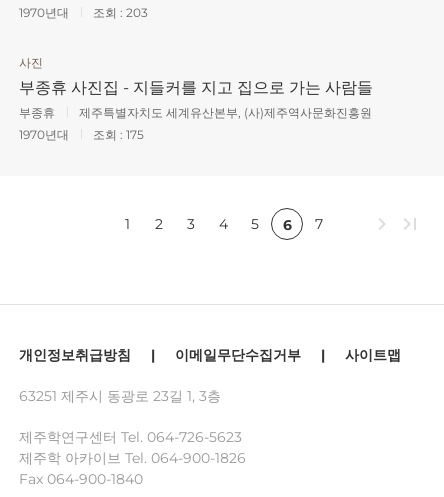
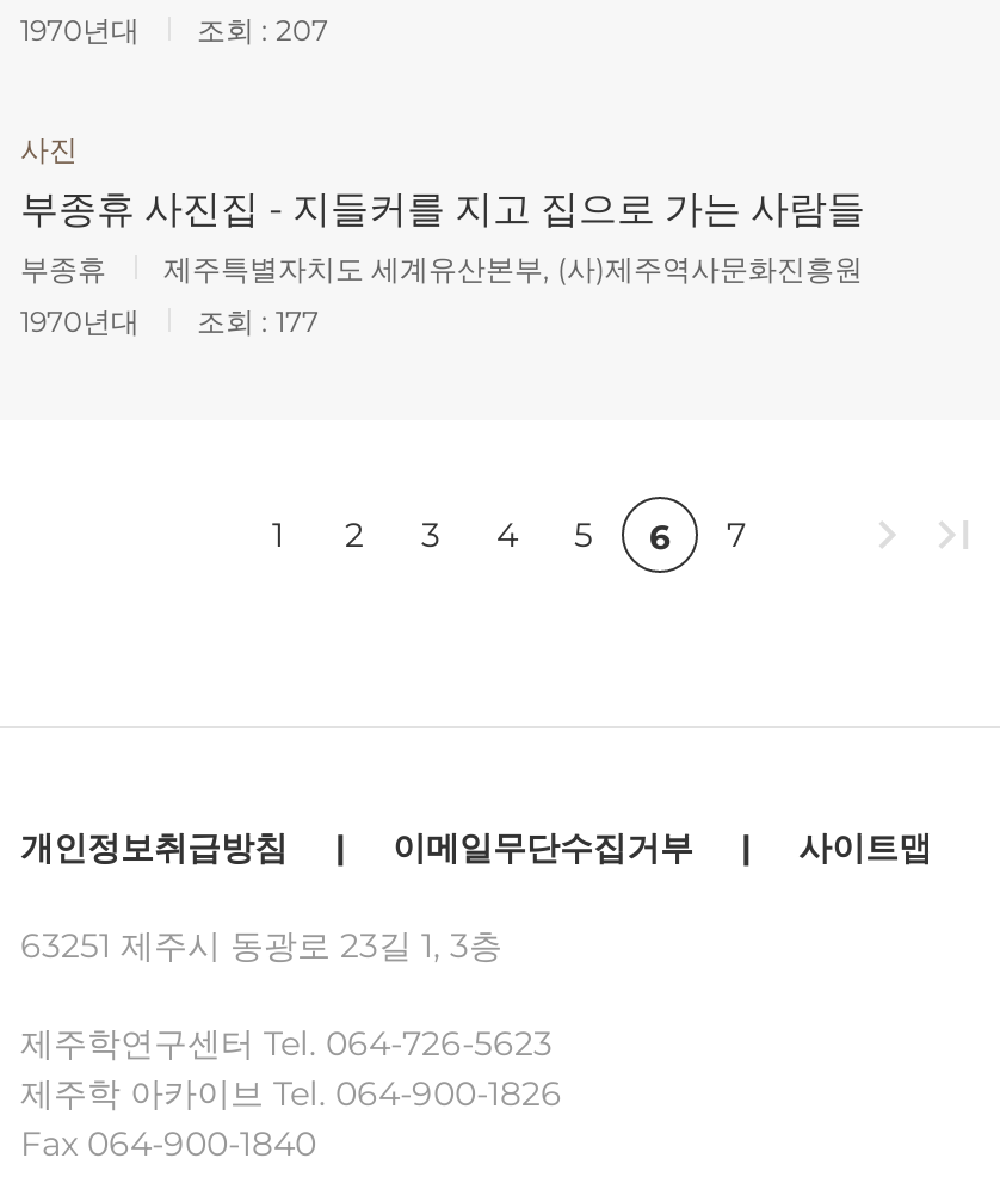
[19,5,148,20] 1970년대 조회 : 203 -> [20,12,328,48] 1970년대 조회 : 207
[19,127,144,142] 1970년대 조회 : 175 -> [20,303,319,339] 1970년대 조회 : 177

